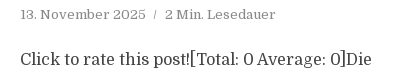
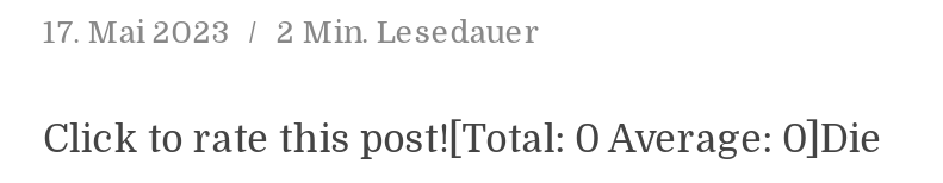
[20,7,276,22] 13. November 2025 2 Min. Lesedauer -> [42,14,541,50] 17. Mai 2023 2 Min. Lesedauer

